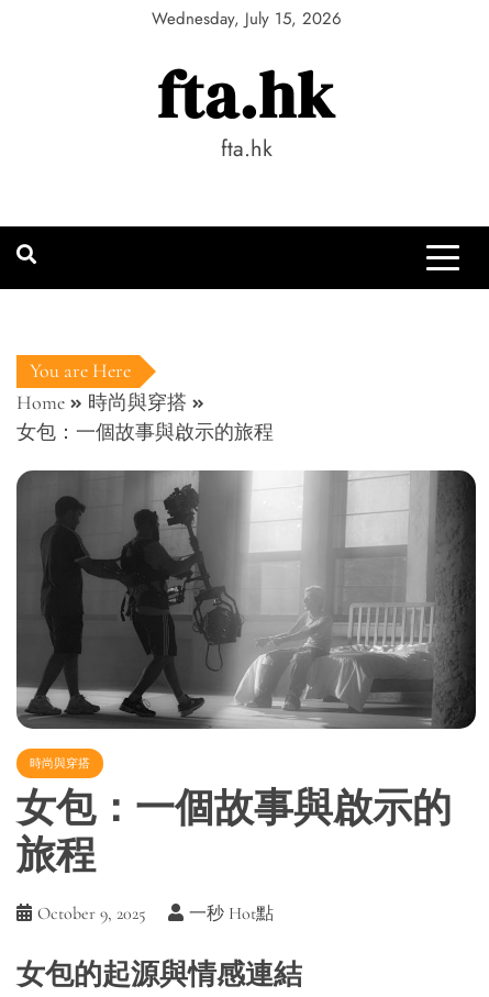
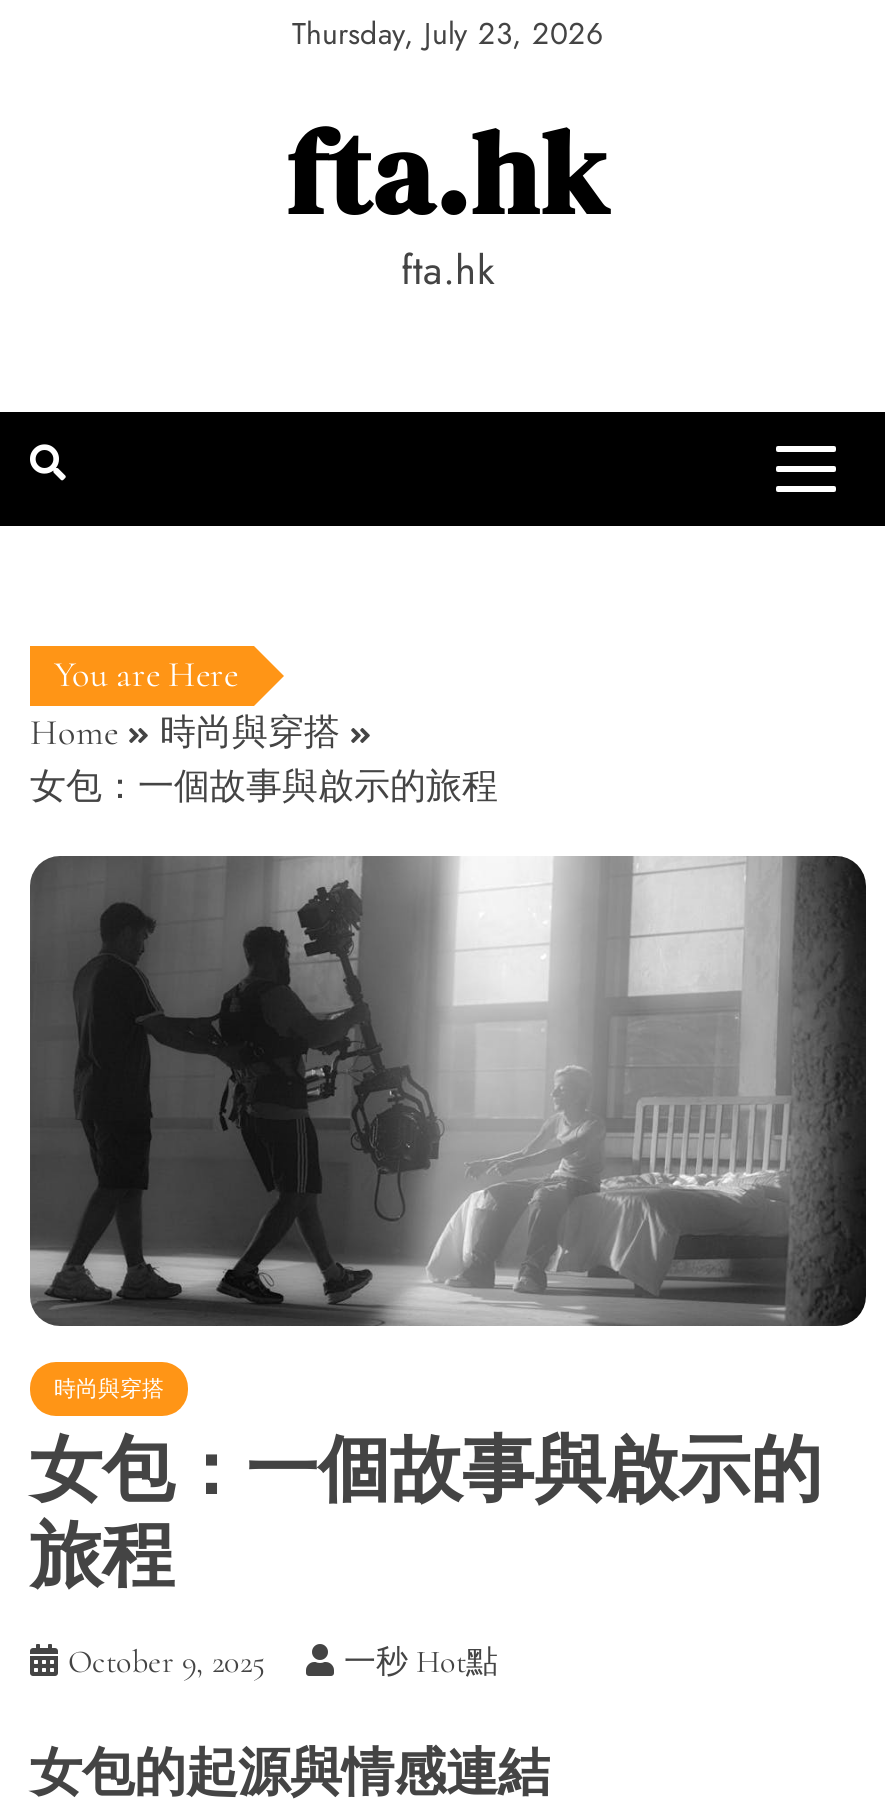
[151,7,341,31] Wednesday, July 15, 2026 -> [292,12,604,56] Thursday, July 23, 2026

